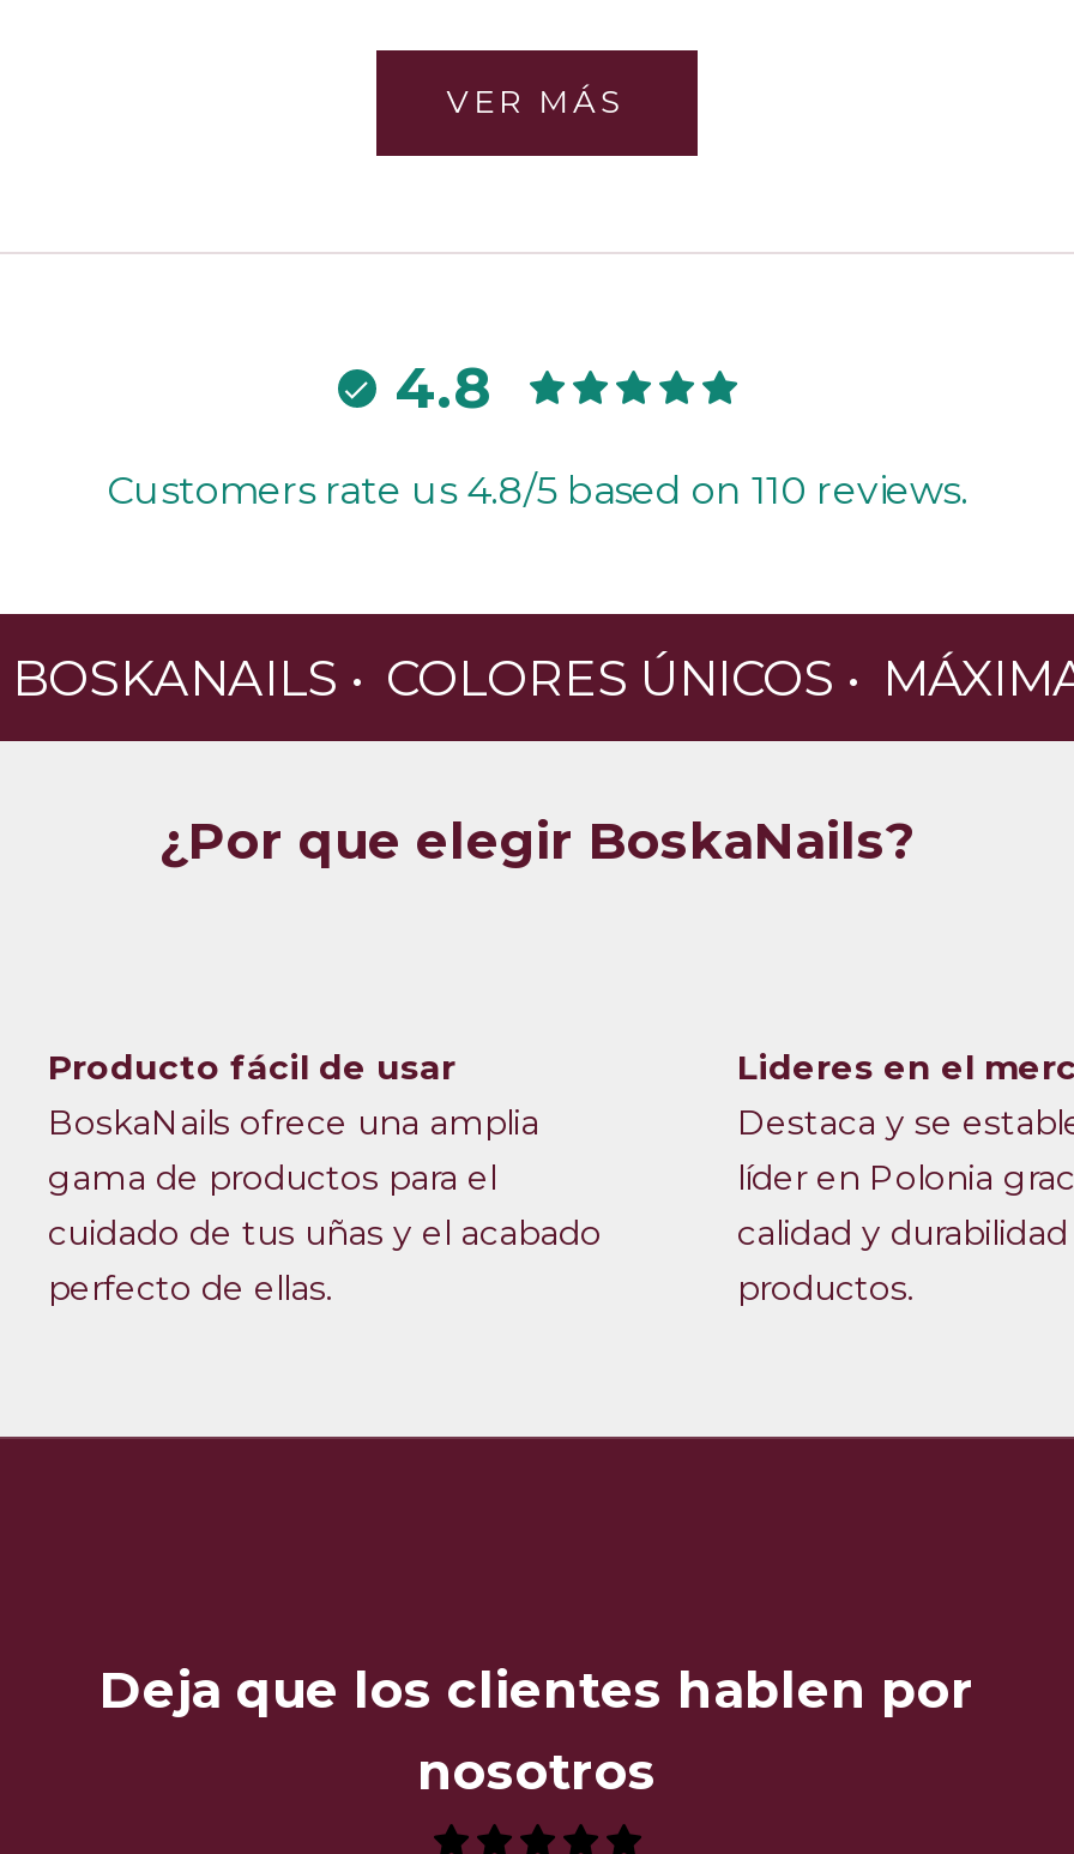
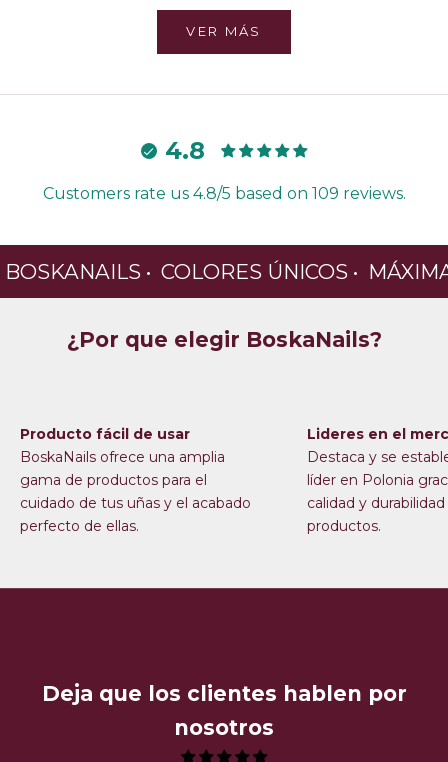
[107,466,967,512] Customers rate us 4.8/5 based on 110 reviews. -> [42,183,405,202] Customers rate us 4.8/5 based on 109 reviews.

